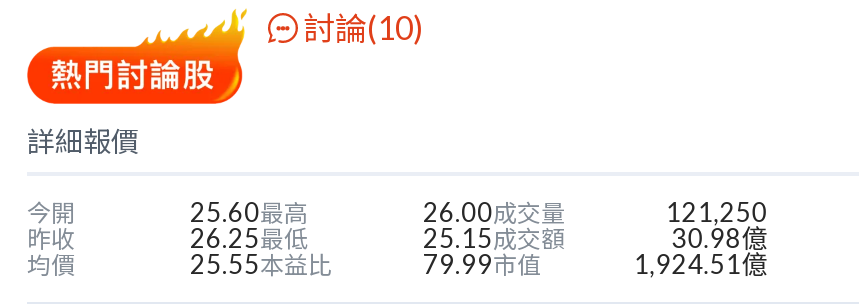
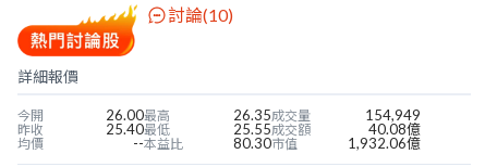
[190,196,308,228] 25.60最高 -> [106,106,171,124] 26.00最高
[423,196,565,228] 26.00成交量 -> [233,106,311,124] 26.35成交量
[665,196,767,228] 121,250 -> [365,106,421,124] 154,949
[190,222,308,254] 26.25最低 -> [106,120,171,138] 25.40最低
[423,222,565,254] 25.15成交額 -> [233,120,311,138] 25.55成交額
[671,222,767,254] 30.98億 -> [369,120,421,138] 40.08億
[190,248,332,280] 25.55本益比 -> [134,134,184,152] --本益比
[423,248,541,280] 79.99市值 -> [233,134,297,152] 80.30市值
[633,248,767,280] 1,924.51億 -> [348,134,421,152] 1,932.06億

